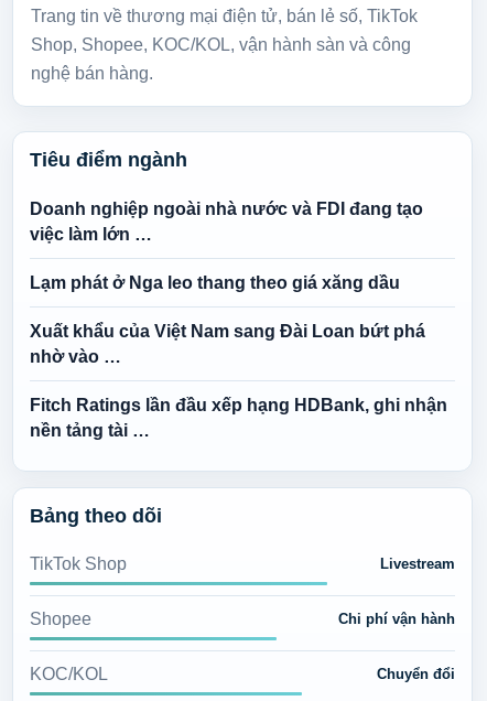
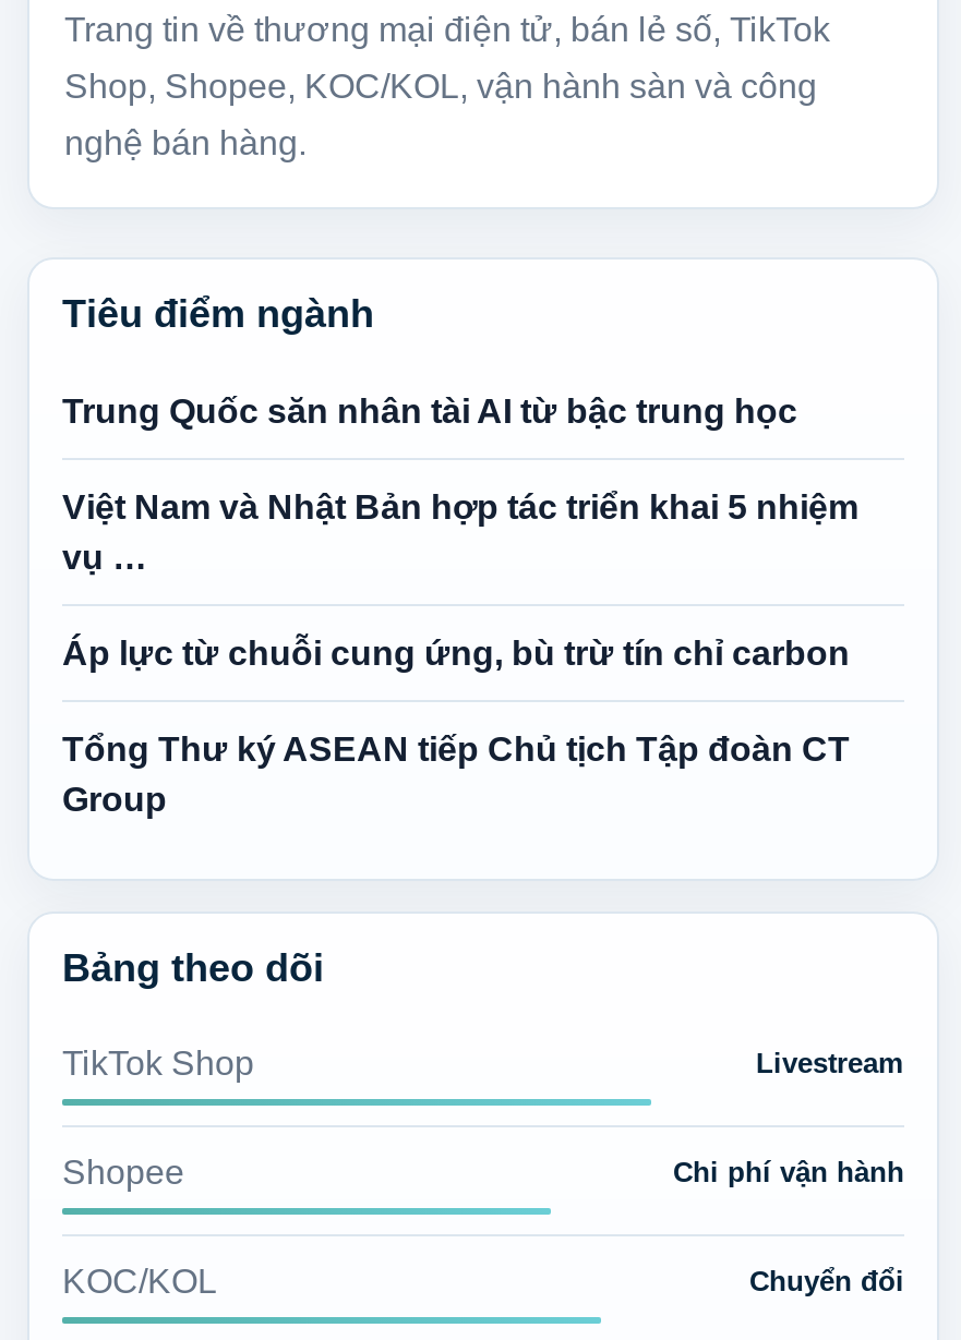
[30,199,423,243] Doanh nghiệp ngoài nhà nước và FDI đang tạo | việc làm lớn … -> [62,392,797,429] Trung Quốc săn nhân tài AI từ bậc trung học
[30,273,400,292] Lạm phát ở Nga leo thang theo giá xăng dầu -> [62,488,858,575] Việt Nam và Nhật Bản hợp tác triển khai 5 nhiệm | vụ …
[30,322,425,366] Xuất khẩu của Việt Nam sang Đài Loan bứt phá | nhờ vào … -> [62,634,850,671] Áp lực từ chuỗi cung ứng, bù trừ tín chỉ carbon
[30,396,447,440] Fitch Ratings lần đầu xếp hạng HDBank, ghi nhận | nền tảng tài … -> [62,730,850,818] Tổng Thư ký ASEAN tiếp Chủ tịch Tập đoàn CT | Group

